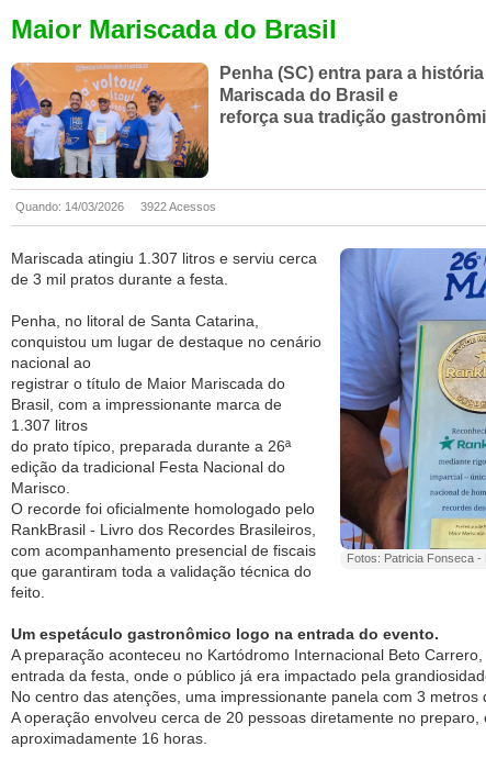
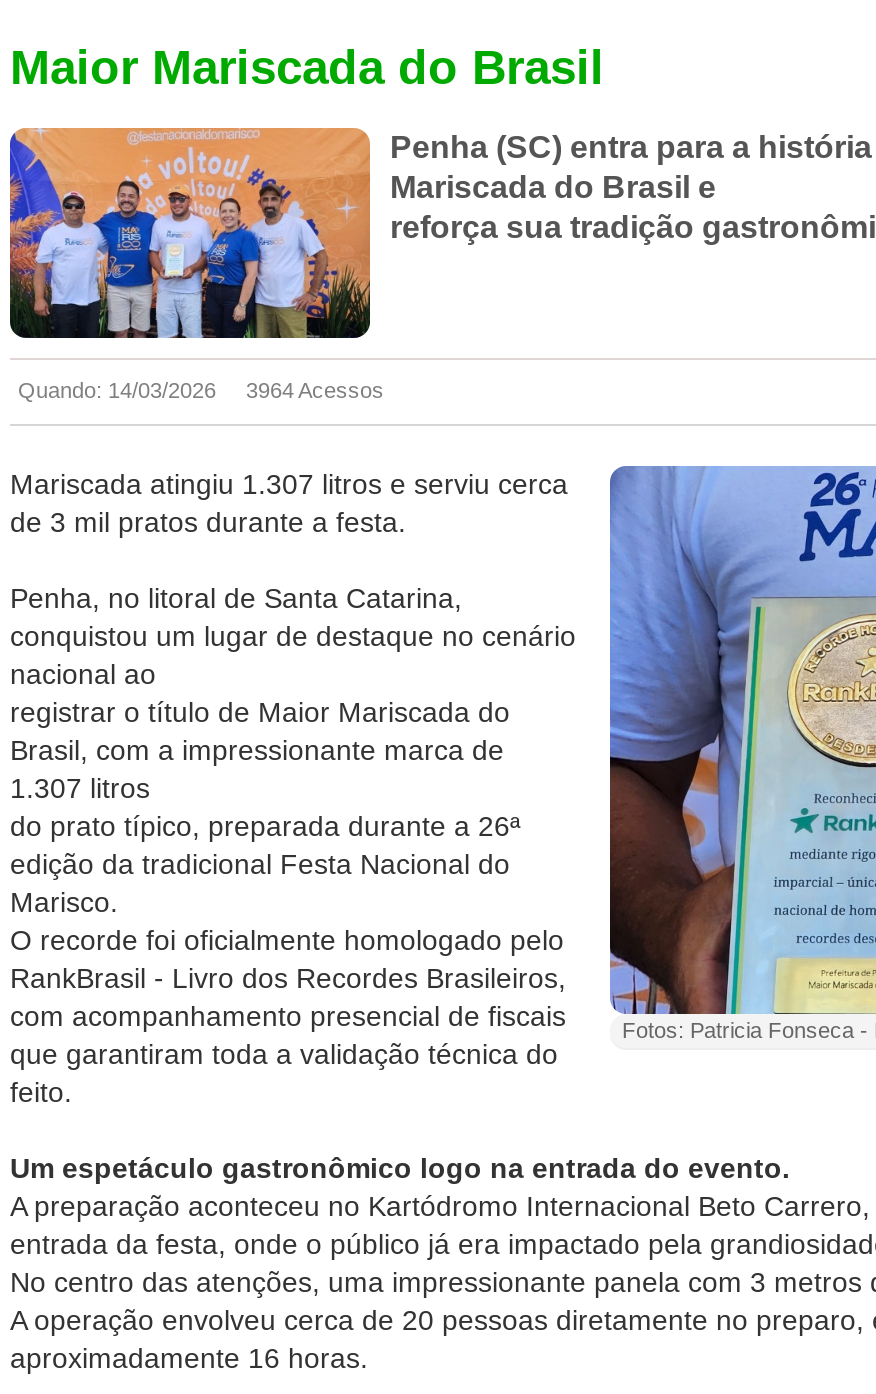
[15,200,216,213] Quando: 14/03/2026 3922 Acessos -> [18,378,384,402] Quando: 14/03/2026 3964 Acessos

